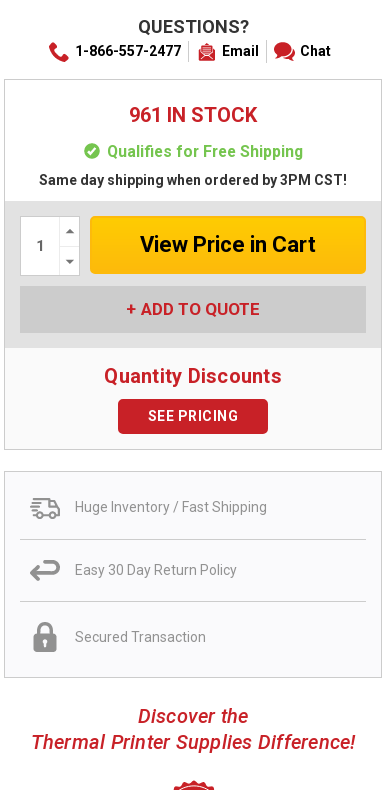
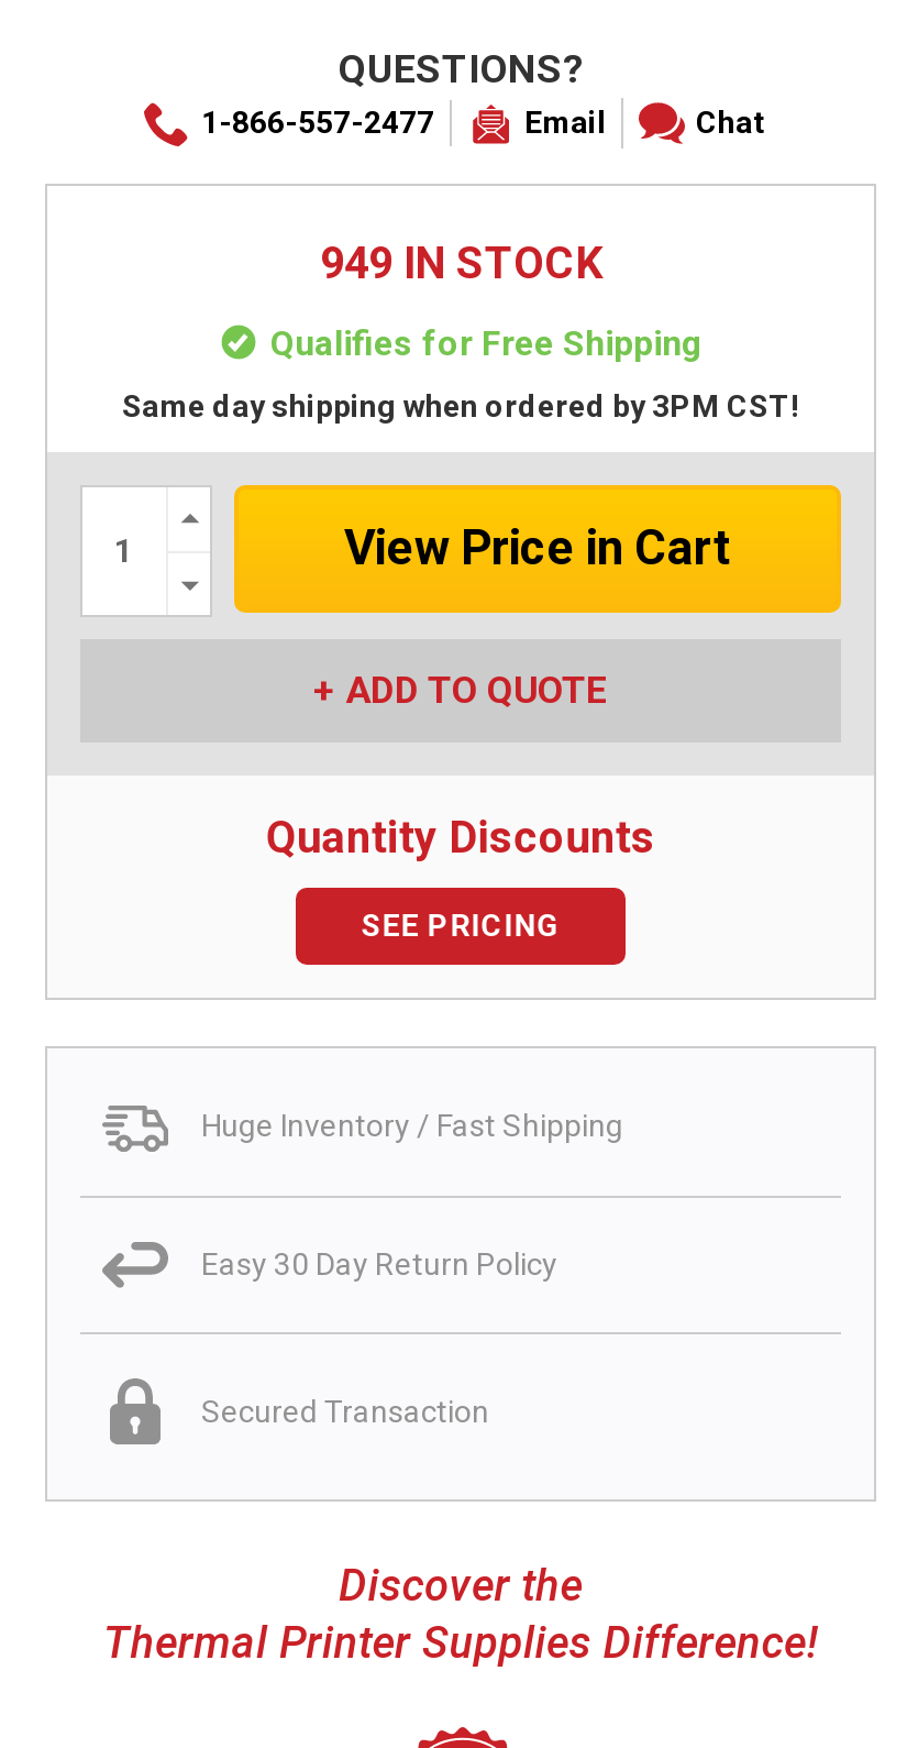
[129,103,257,127] 961 IN STOCK -> [320,236,601,289] 949 IN STOCK

